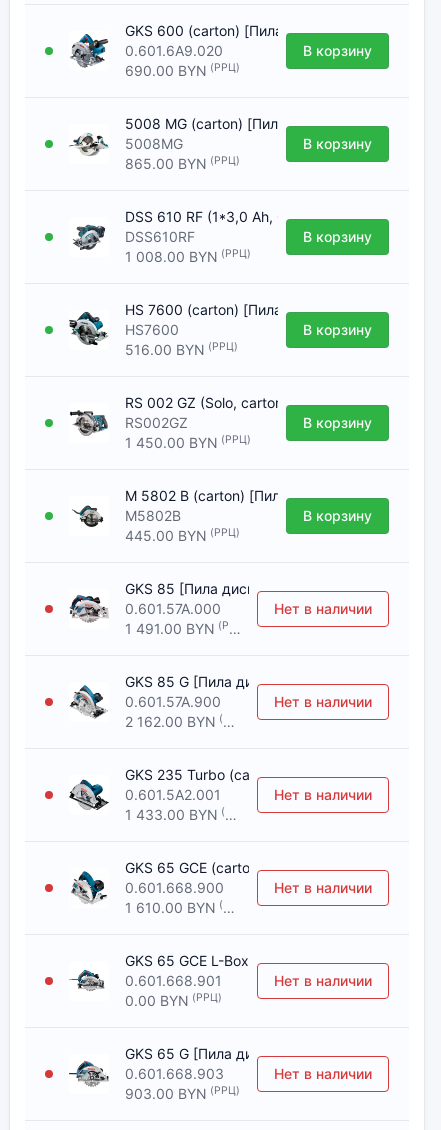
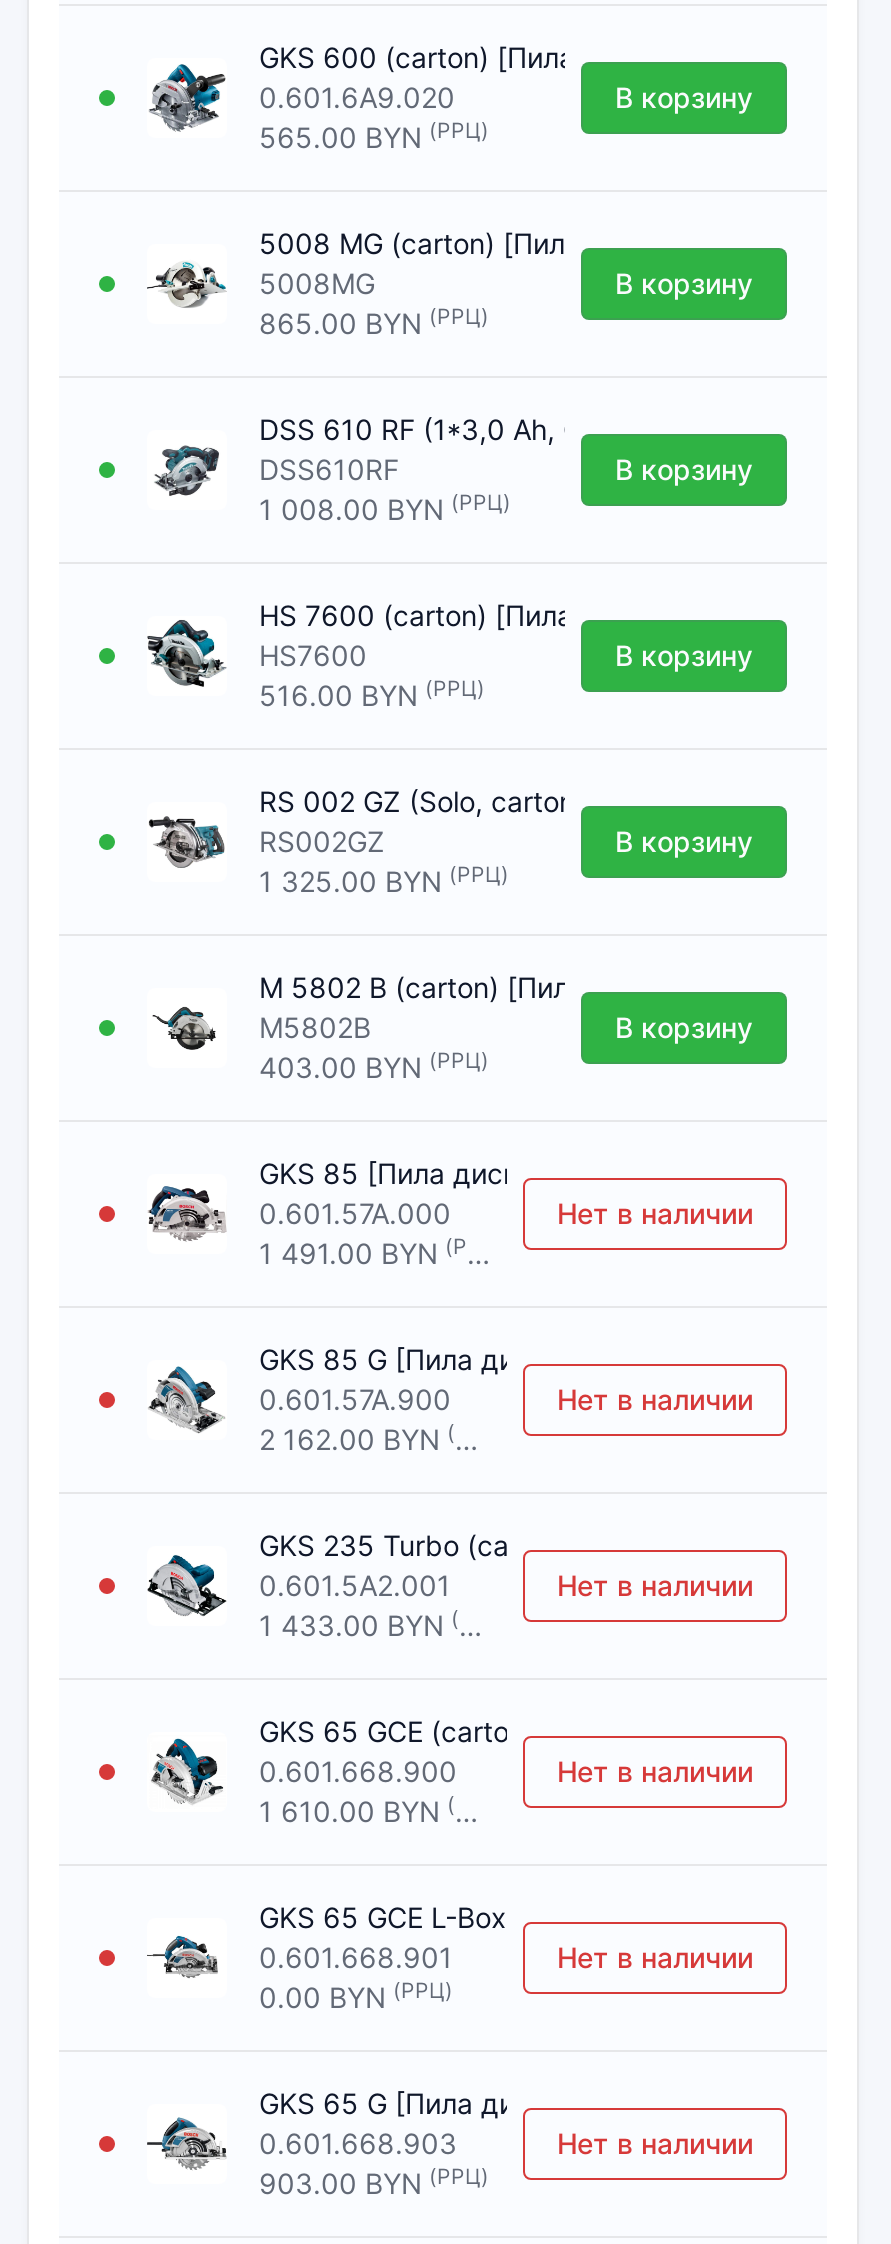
[125,61,240,79] 690.00 BYN (РРЦ) -> [259,118,489,154] 565.00 BYN (РРЦ)
[125,433,251,451] 1 450.00 BYN (РРЦ) -> [259,862,509,898] 1 325.00 BYN (РРЦ)
[125,526,240,544] 445.00 BYN (РРЦ) -> [259,1048,489,1084] 403.00 BYN (РРЦ)

